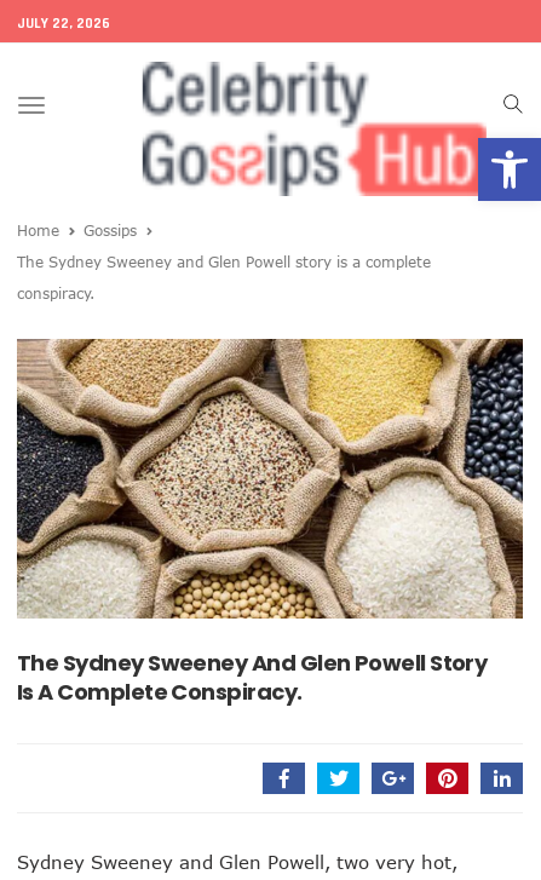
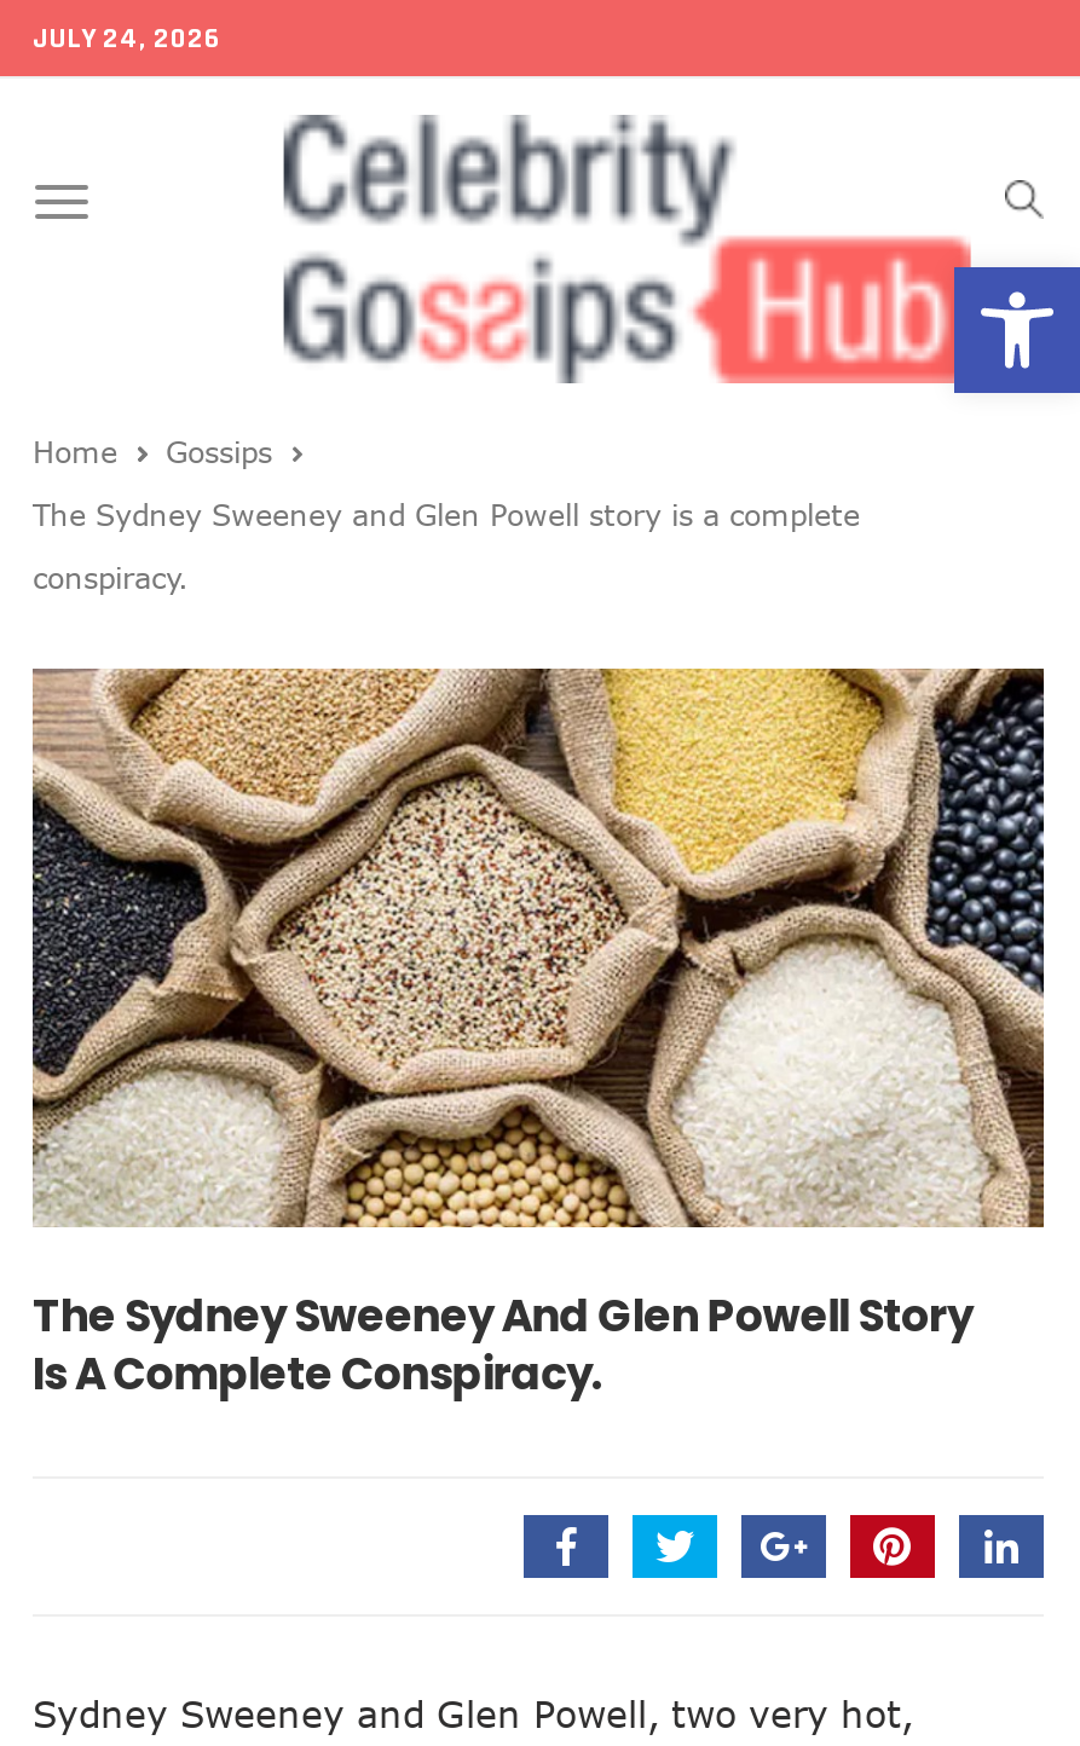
[17,15,110,33] JULY 22, 2026 -> [33,21,221,57] JULY 24, 2026

